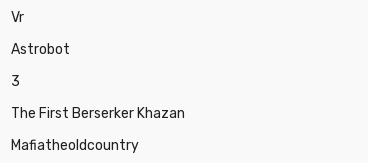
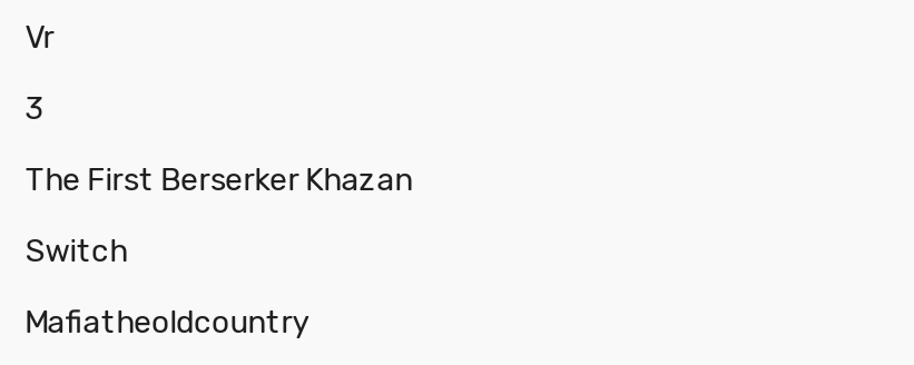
[11,41,70,58] Astrobot -> none
moved [11,73,185,122] -> [25,90,412,199]: 3 | The First Berserker Khazan
none -> [25,233,127,270] Switch

